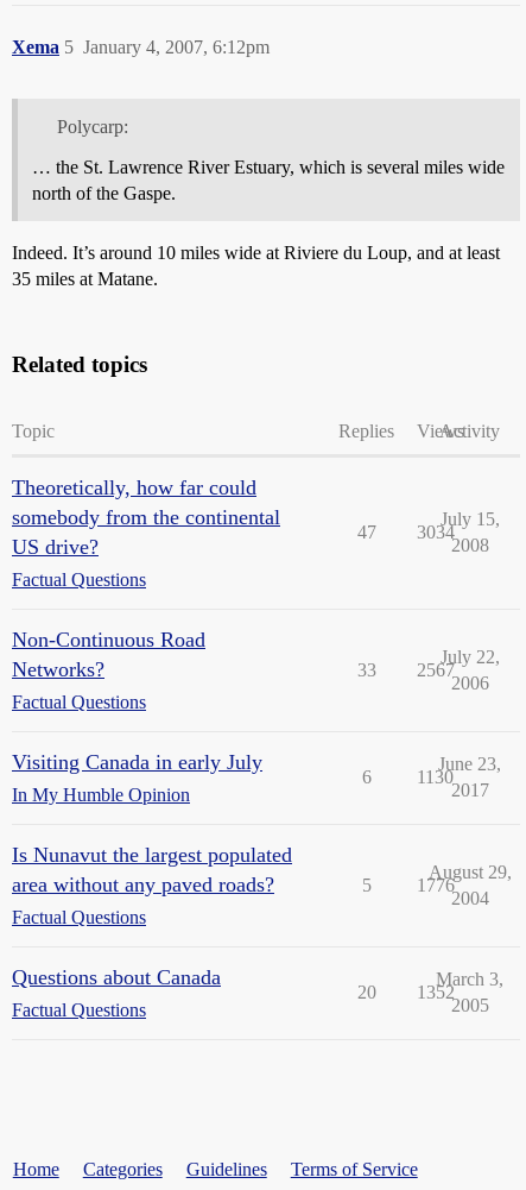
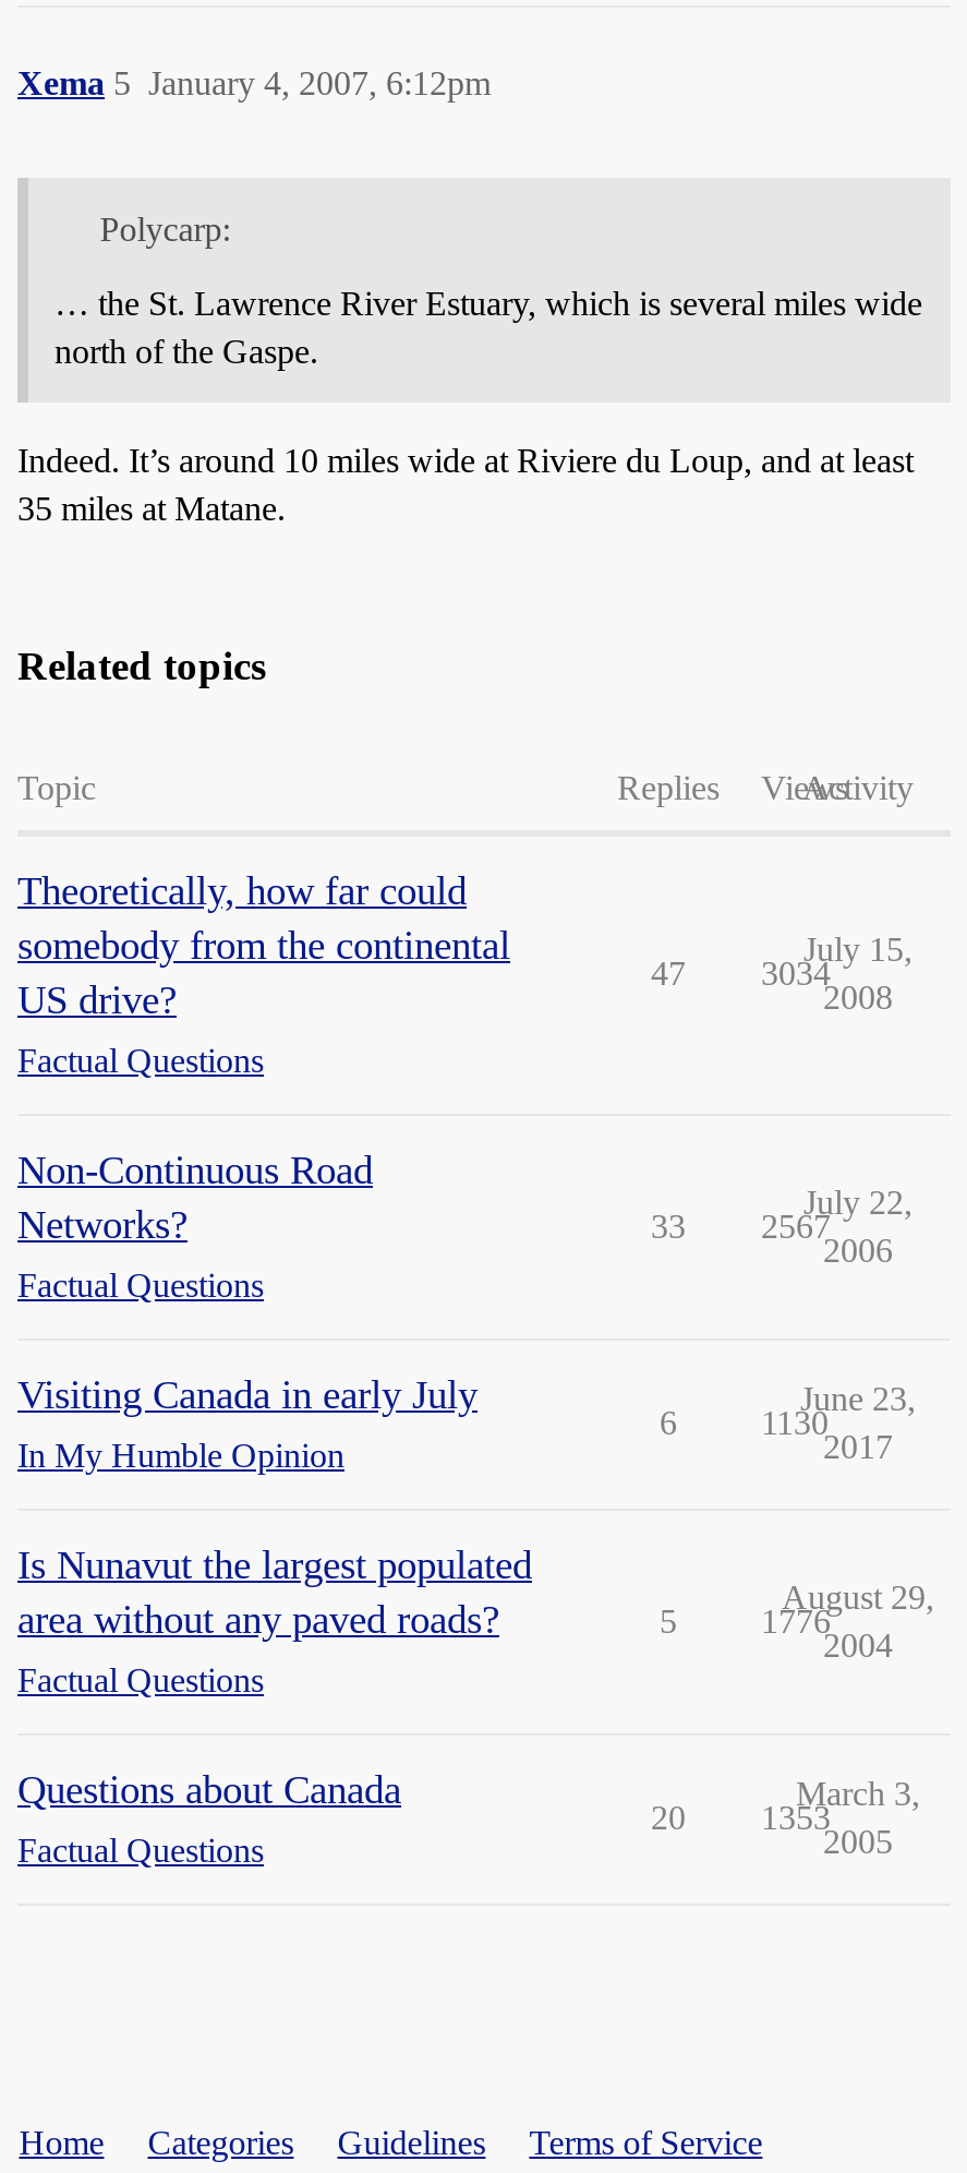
[417,982,455,1002] 1352 -> [761,1798,831,1835] 1353

